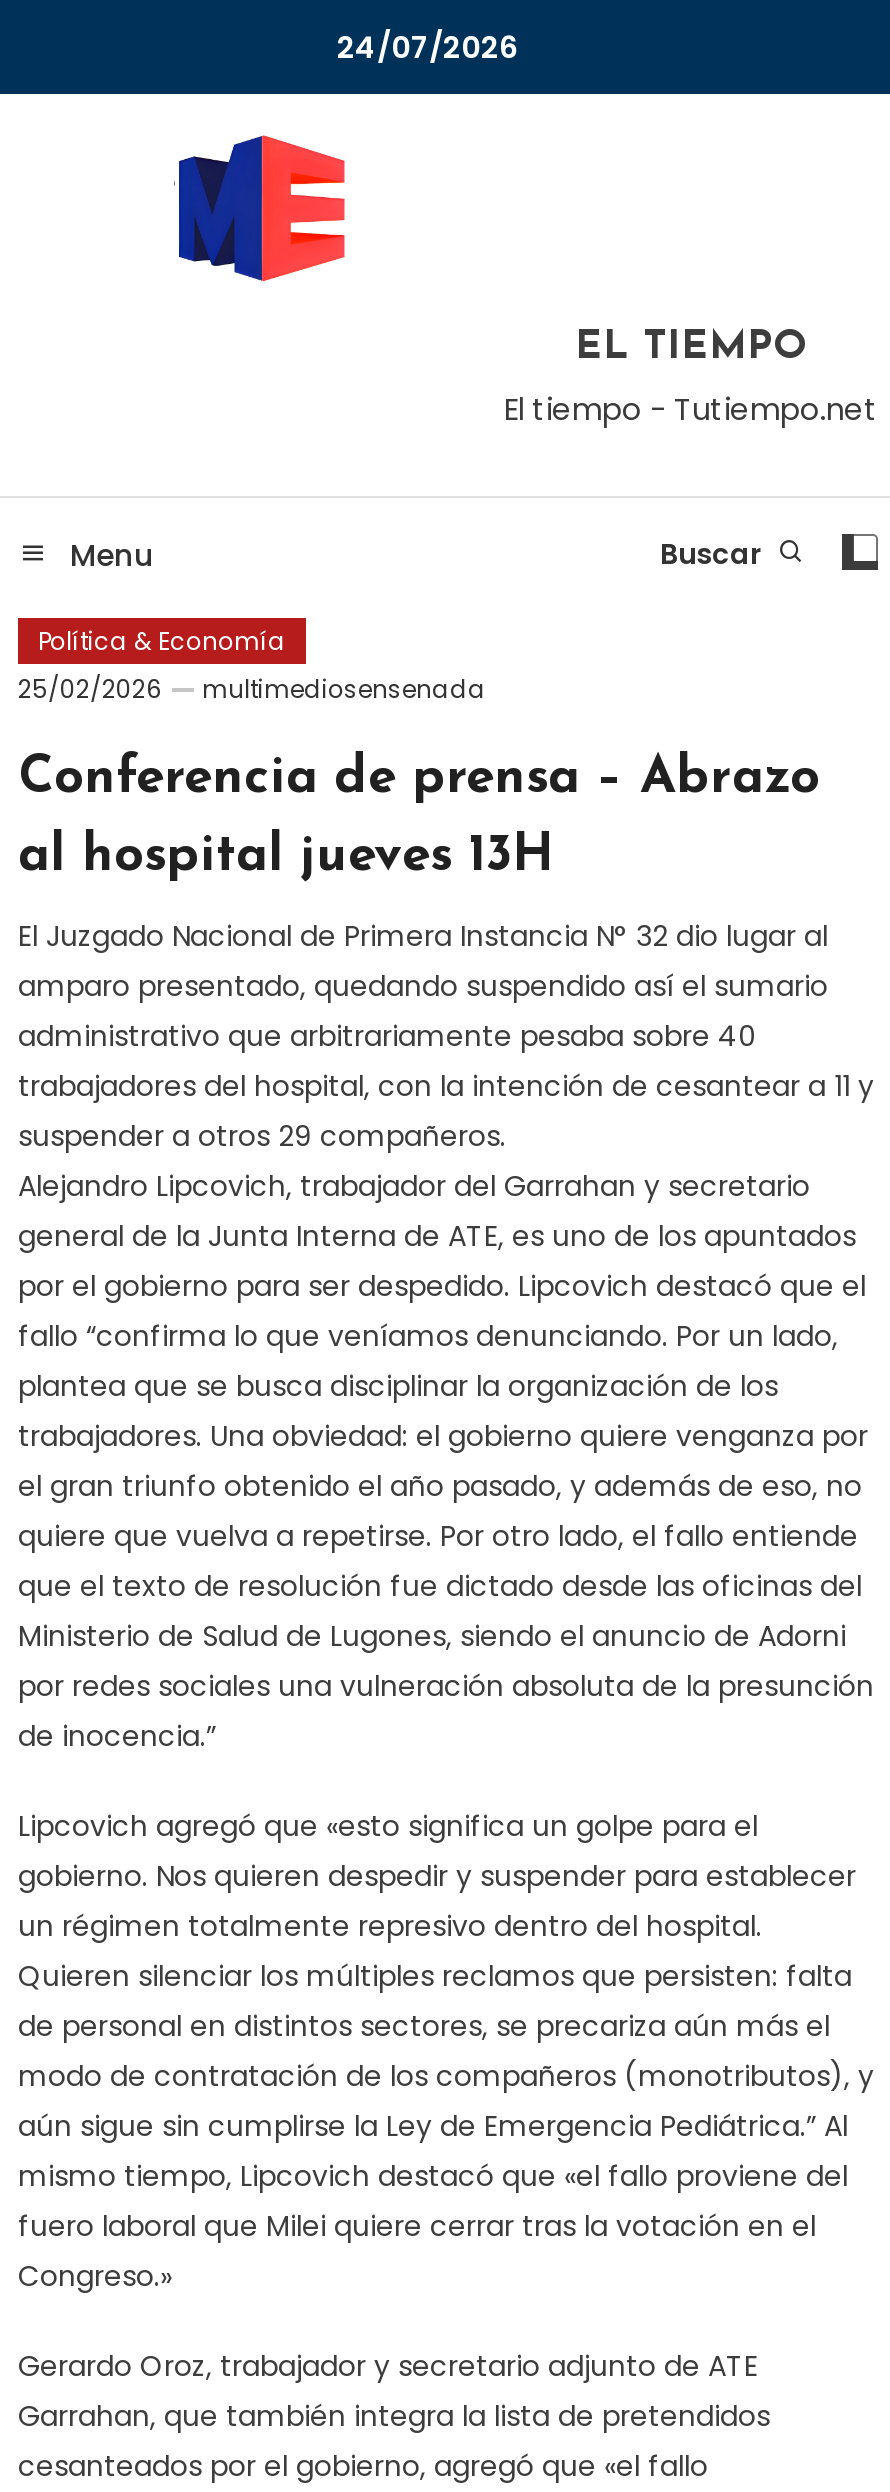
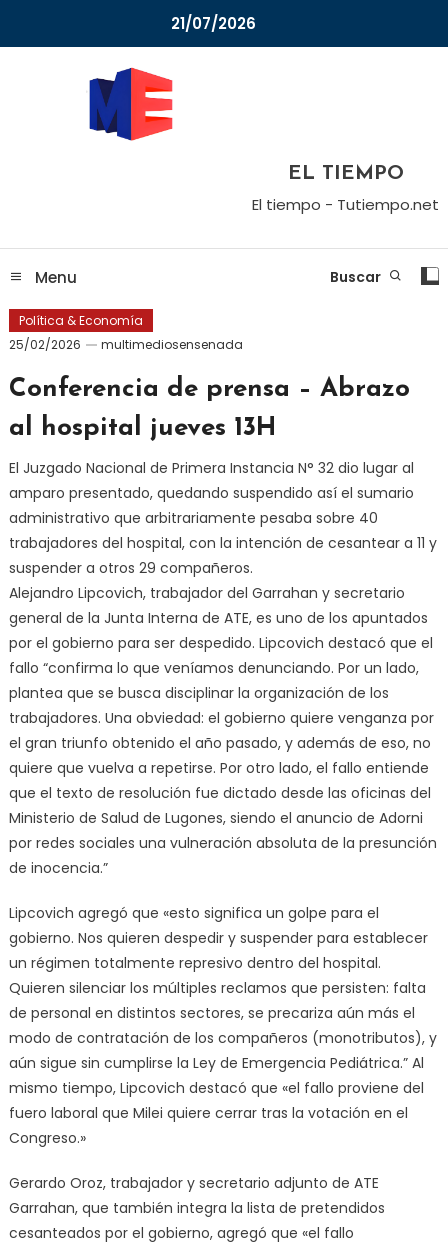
[337,26,519,68] 24/07/2026 -> [171,13,256,34] 21/07/2026

